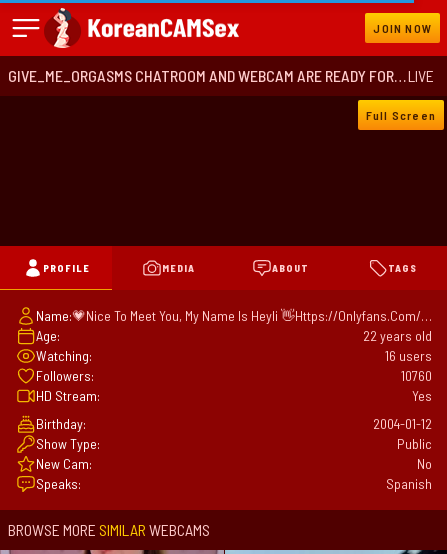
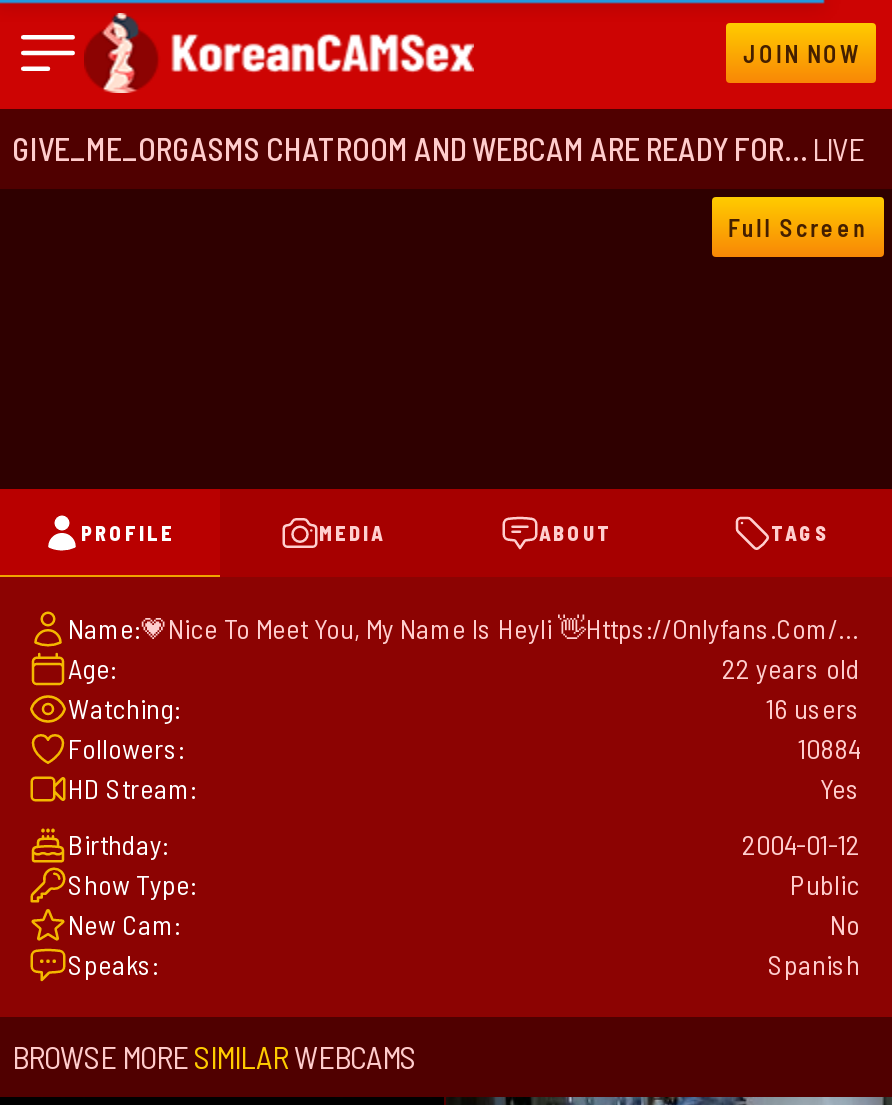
[401,367,432,384] 10760 -> [798,731,860,765] 10884

